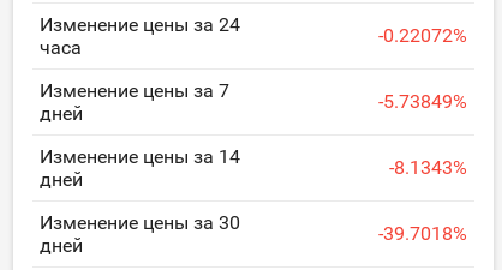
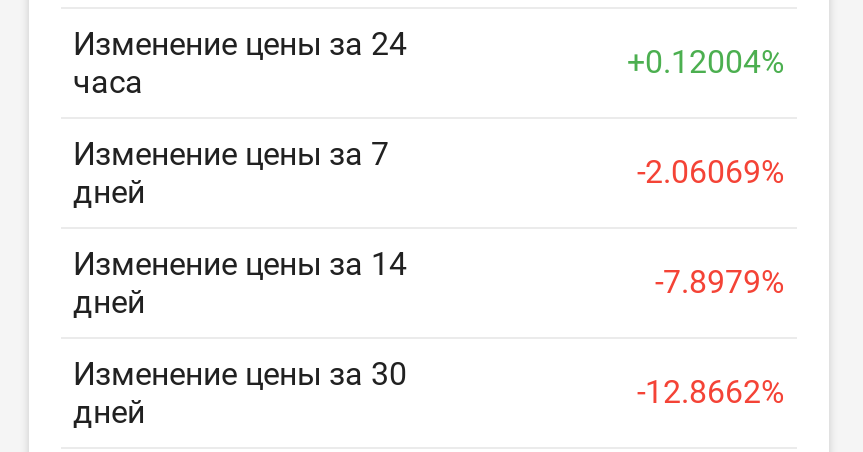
[378,23,467,46] -0.22072% -> [627,42,785,80] +0.12004%
[378,89,467,112] -5.73849% -> [637,152,785,190] -2.06069%
[389,155,467,178] -8.1343% -> [655,262,785,300] -7.8979%
[378,221,467,244] -39.7018% -> [637,372,785,410] -12.8662%

